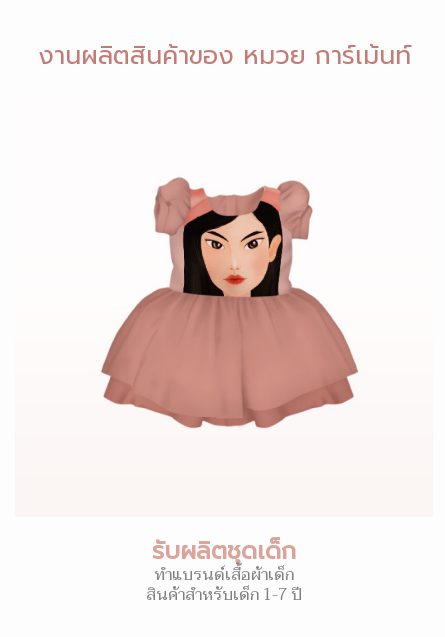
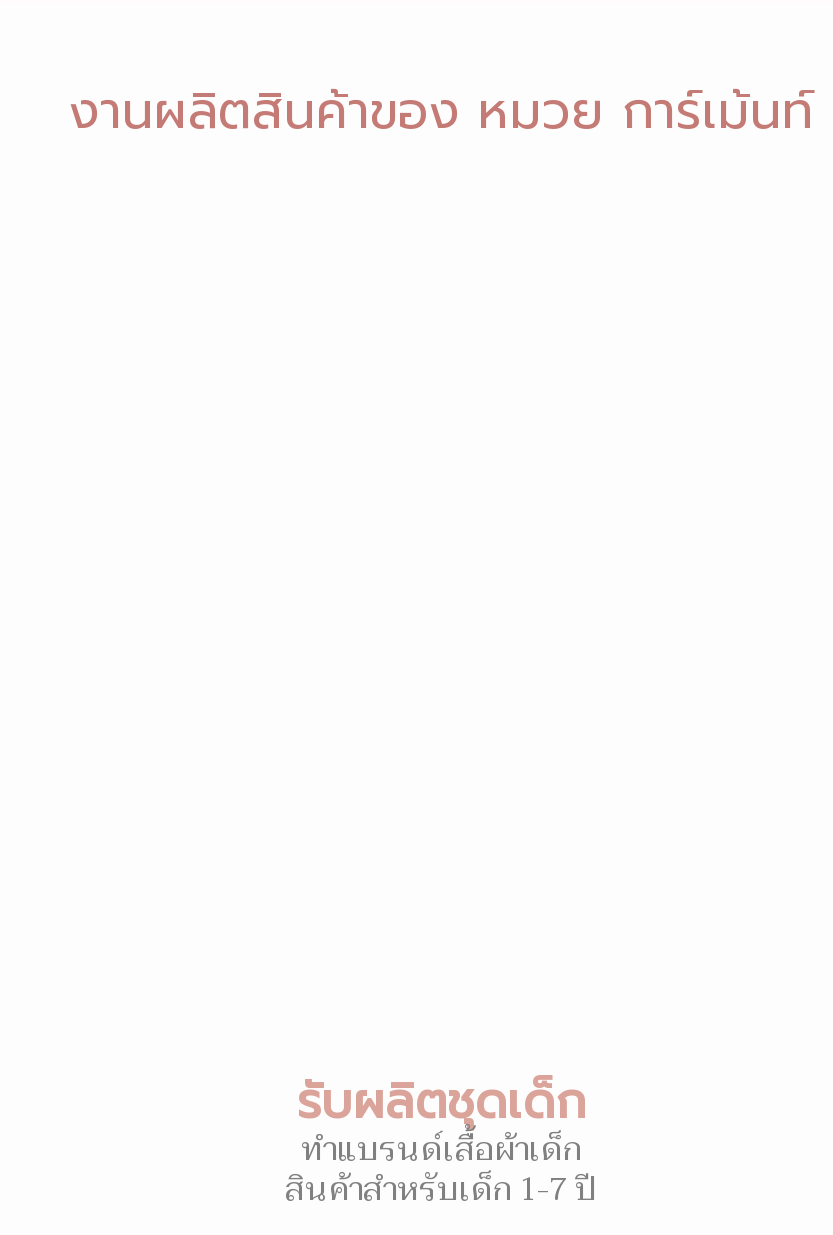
[101,177,359,429] [image] -> none

